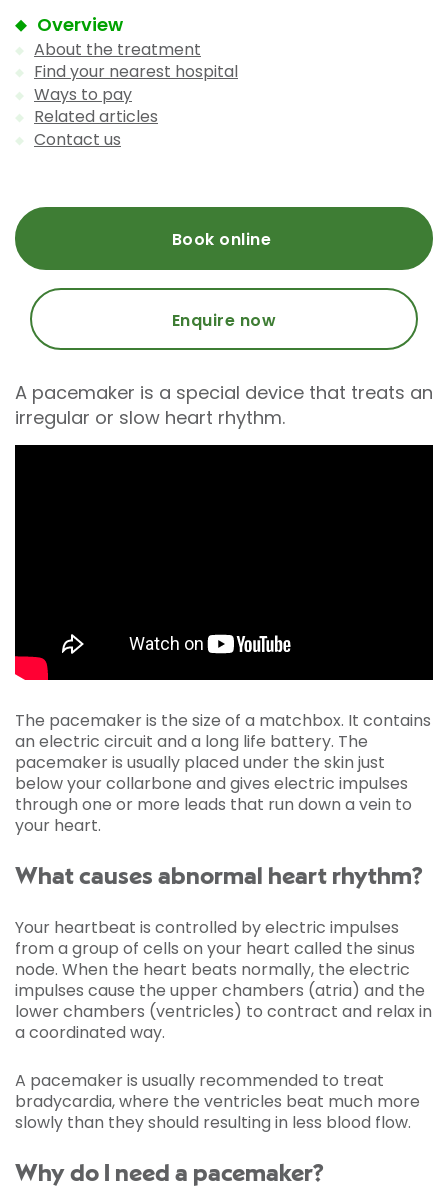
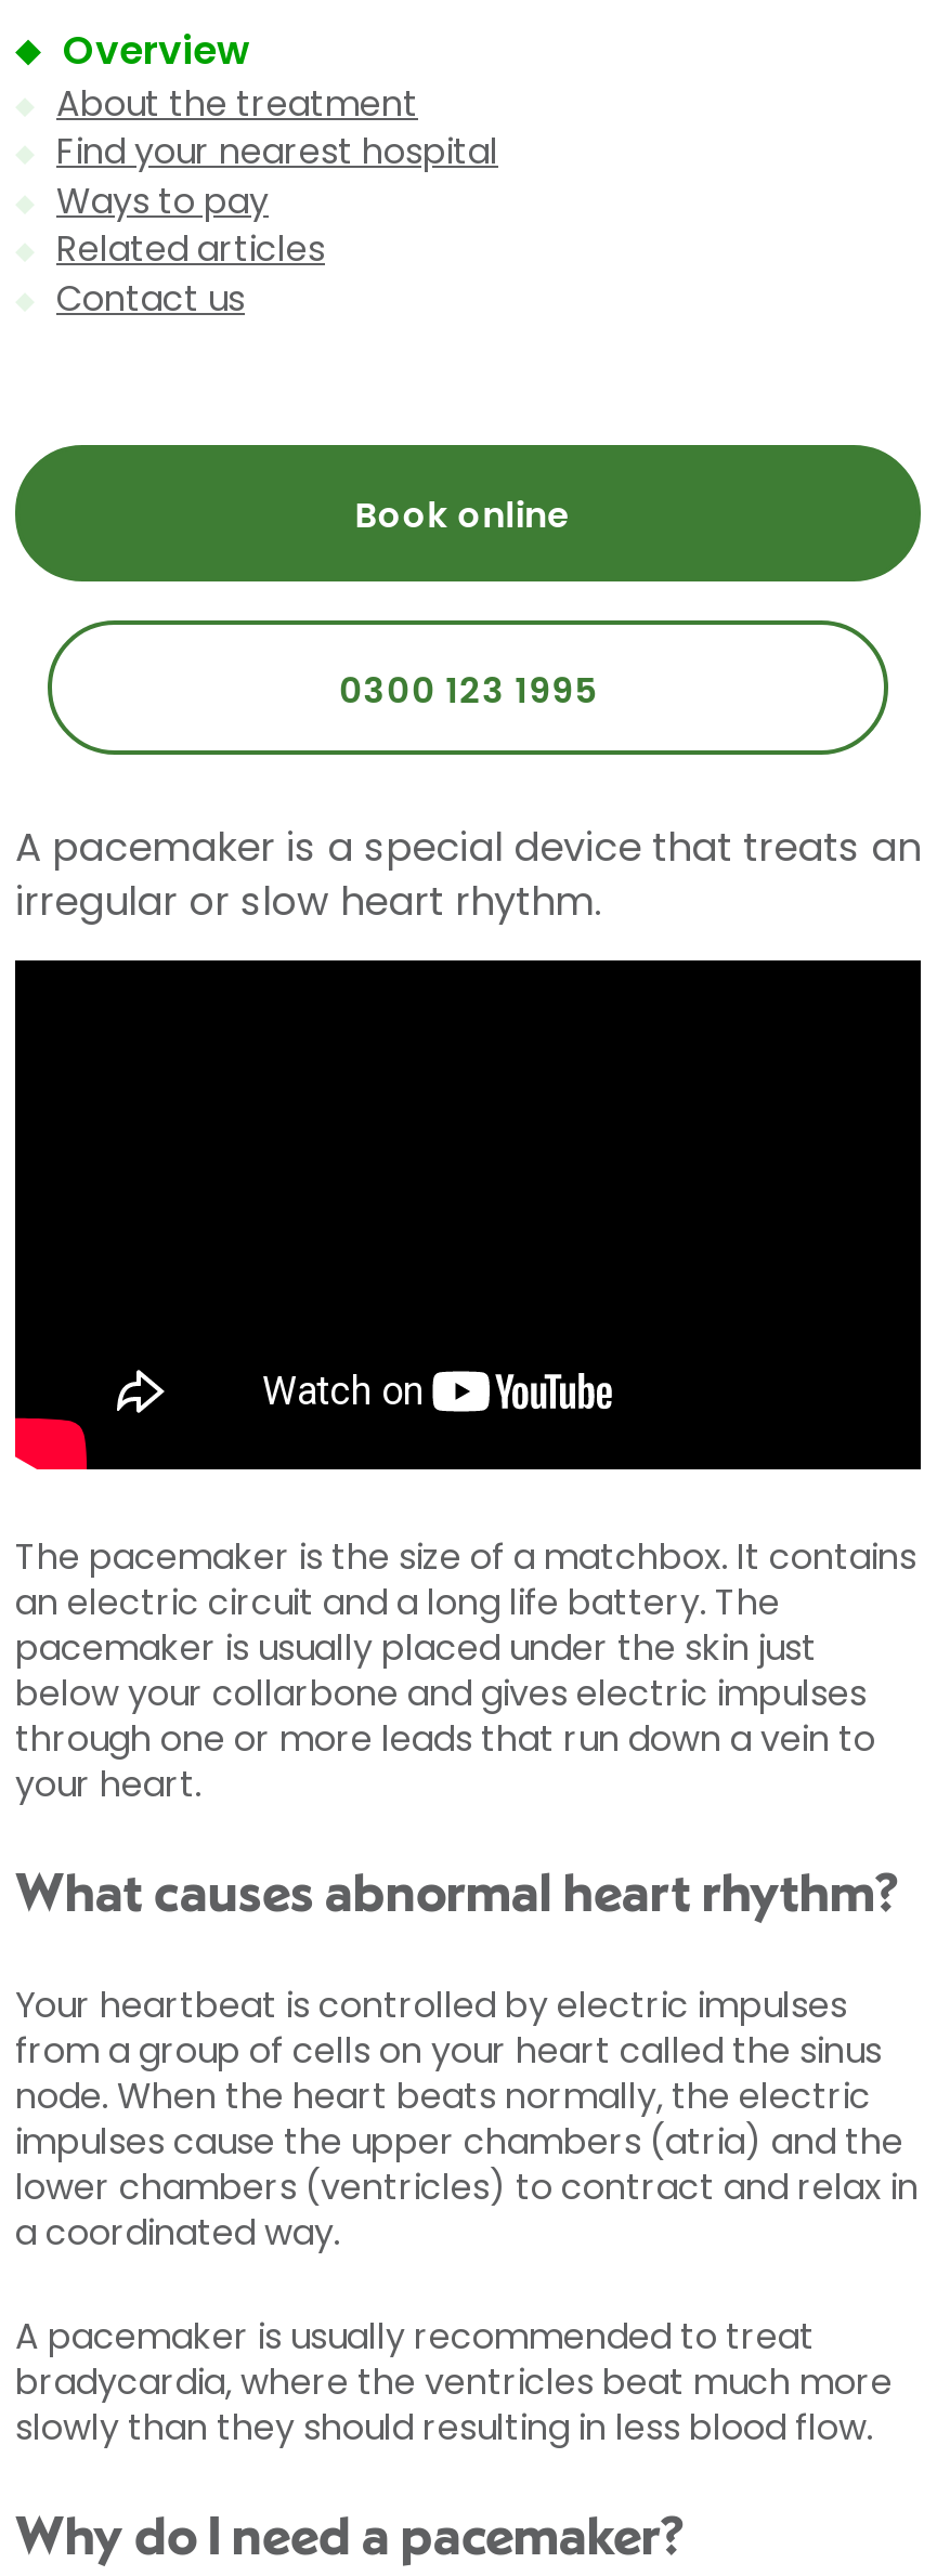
[172,308,276,331] Enquire now -> [339,665,597,715] 0300 123 1995

